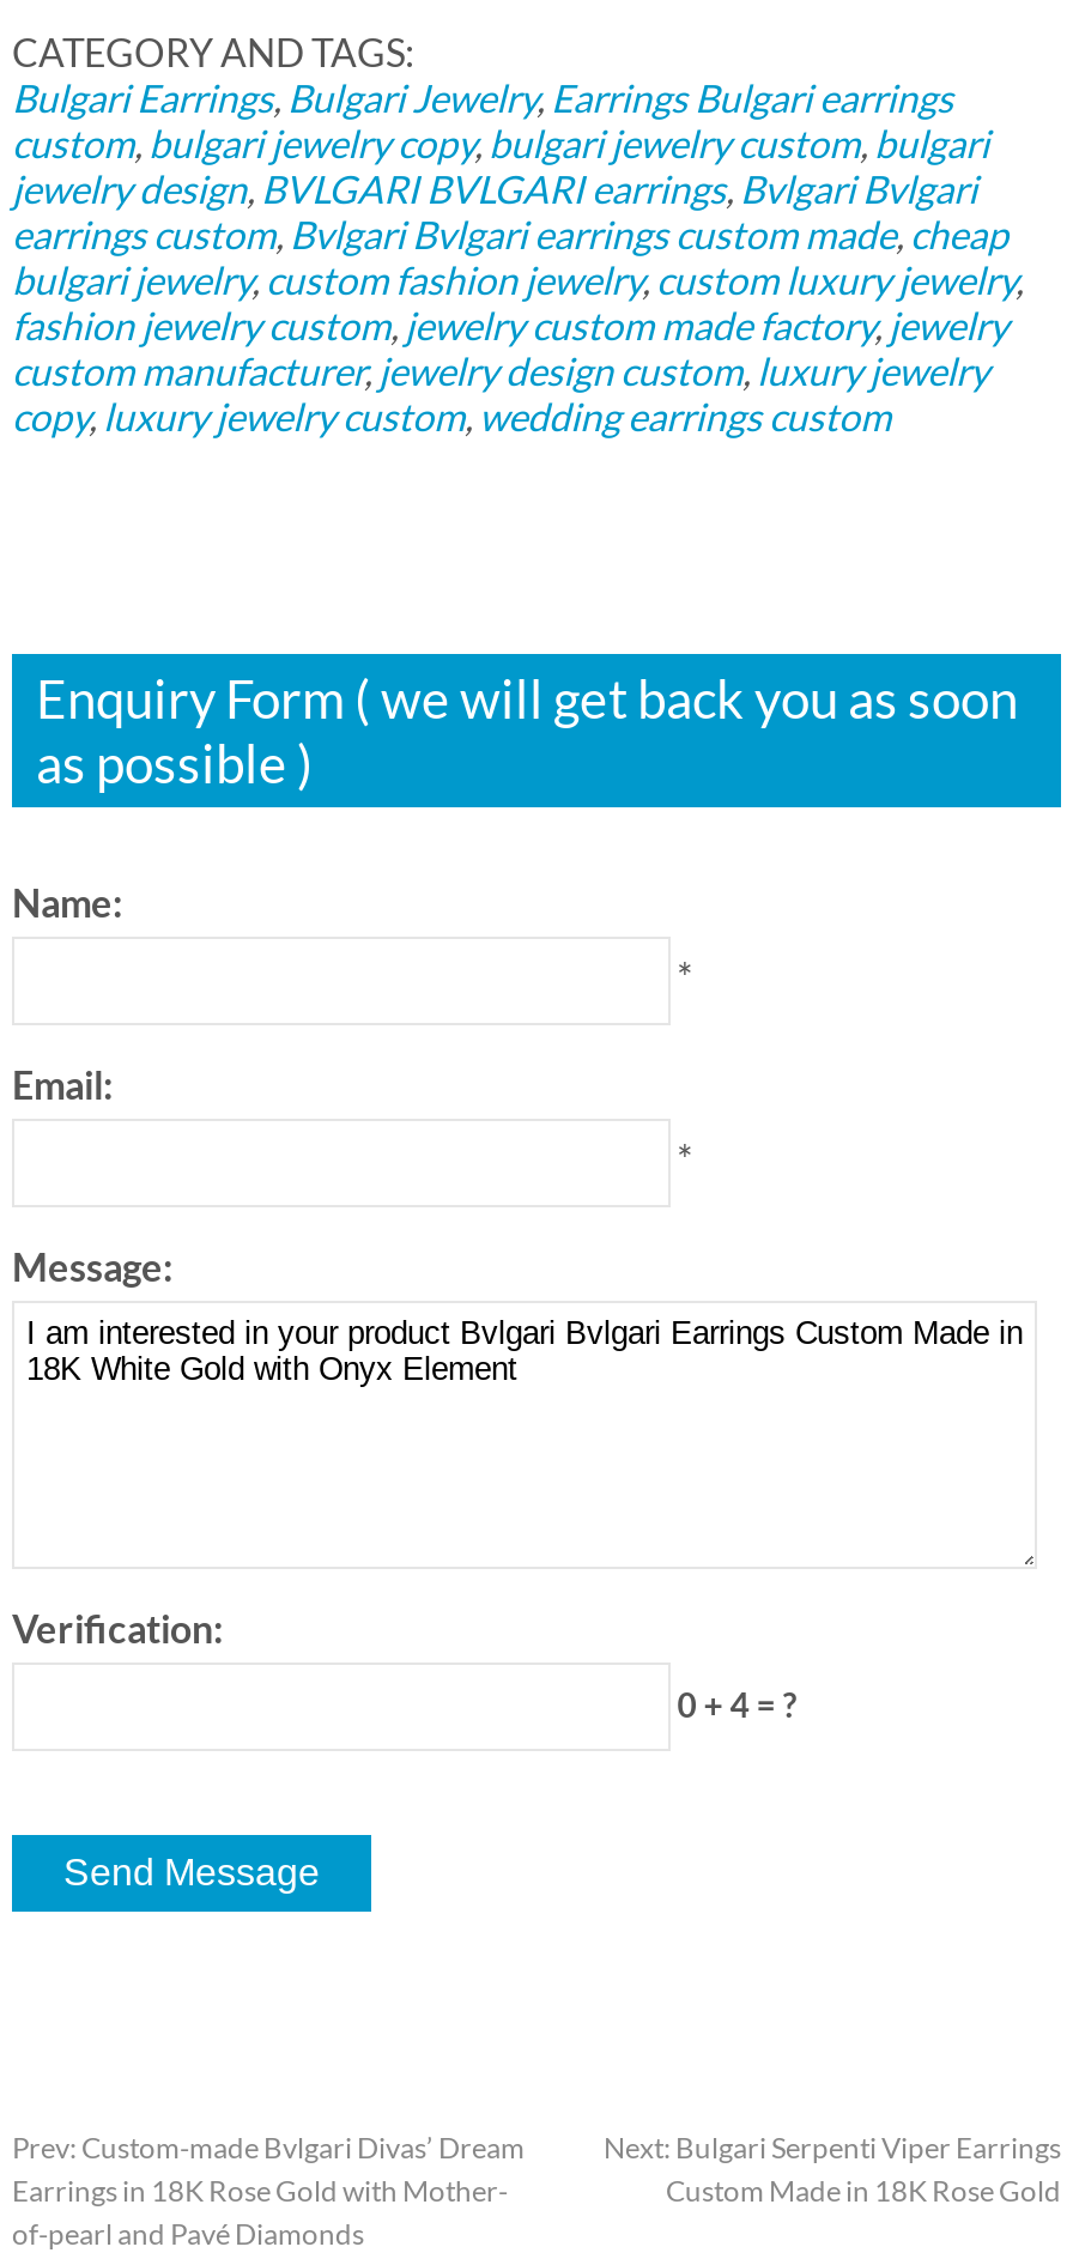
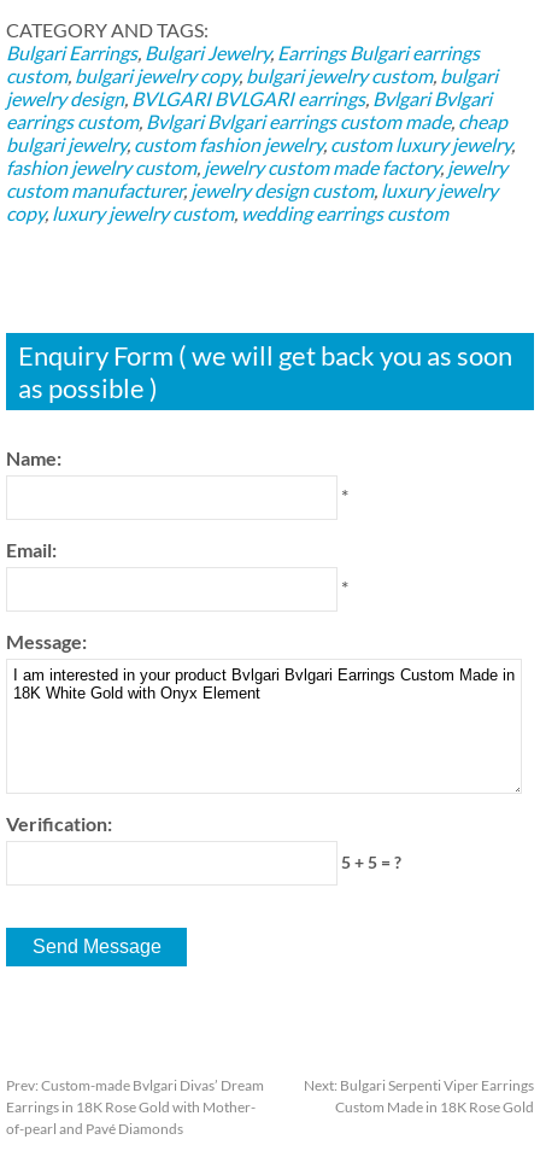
[670,1684,797,1725] 0 + 4 = ? -> [337,852,401,872] 5 + 5 = ?

